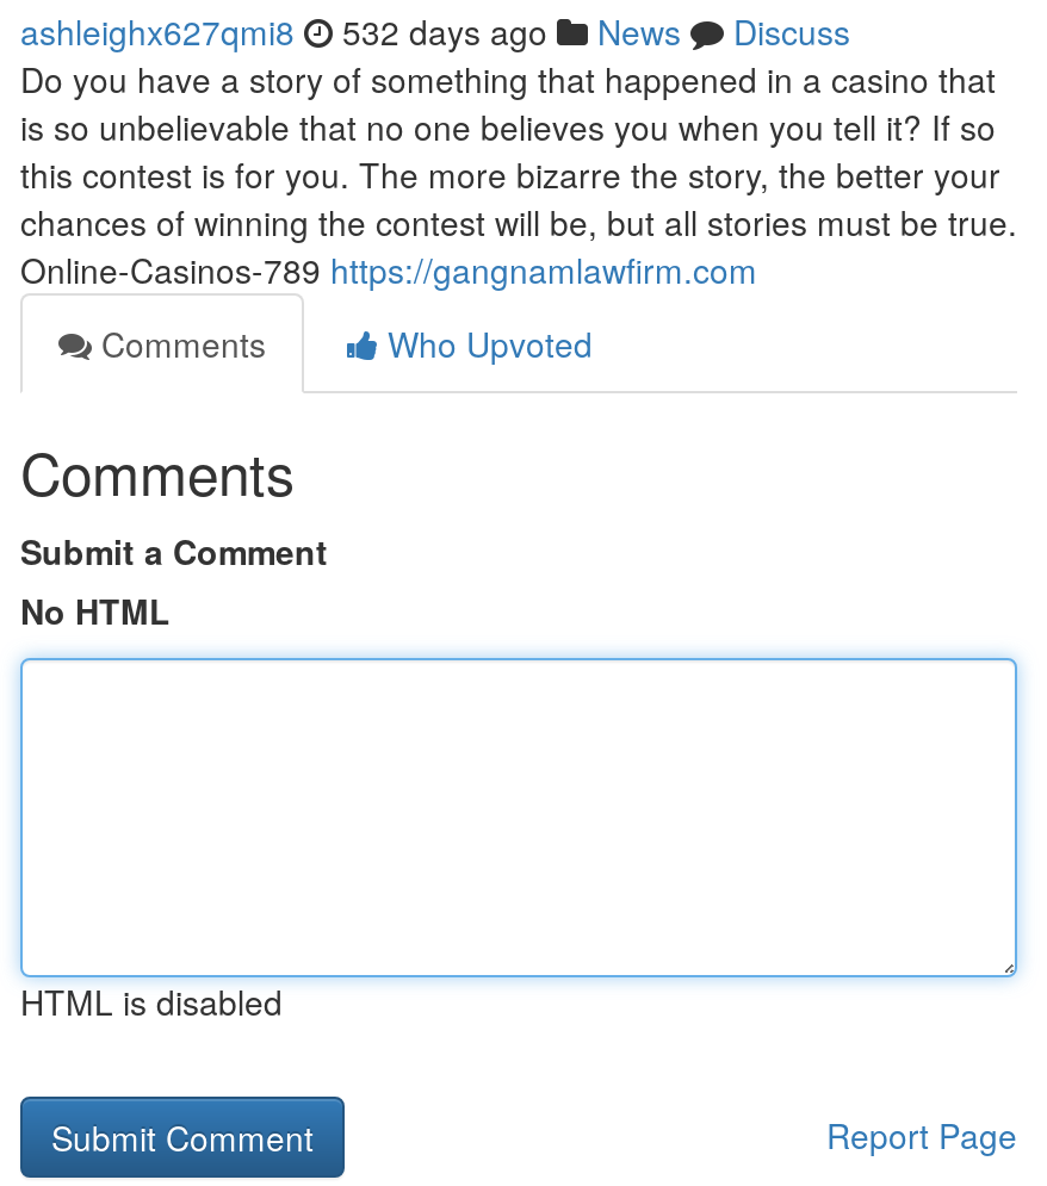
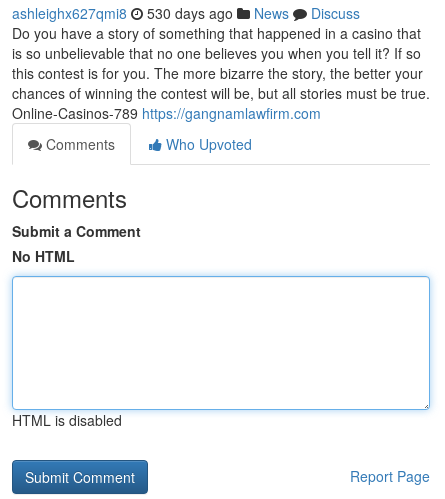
[20,7,850,55] ashleighx627qmi8 532 days ago News Discuss -> [12,3,360,23] ashleighx627qmi8 530 days ago News Discuss

